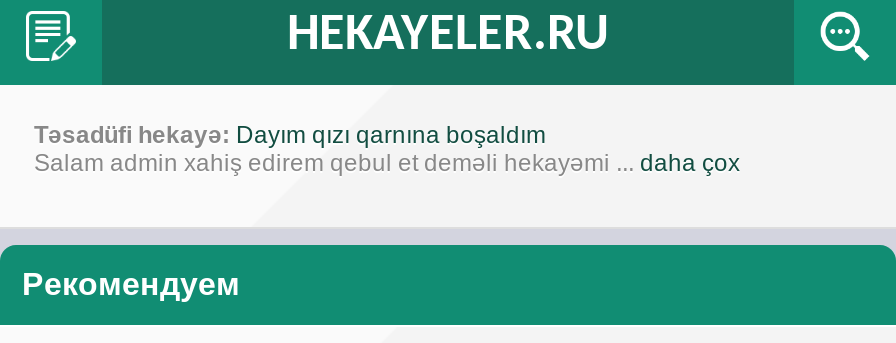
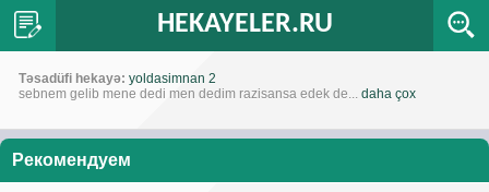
[34,121,740,177] Təsadüfi hekayə: Dayım qızı qarnına boşaldım | Salam admin xahiş edirem qebul et deməli hekayəmi ... daha çox -> [19,71,416,101] Təsadüfi hekayə: yoldasimnan 2 | sebnem gelib mene dedi men dedim razisansa edek de... daha çox

